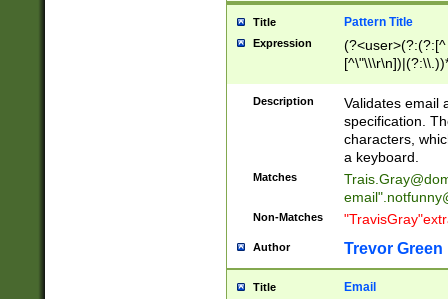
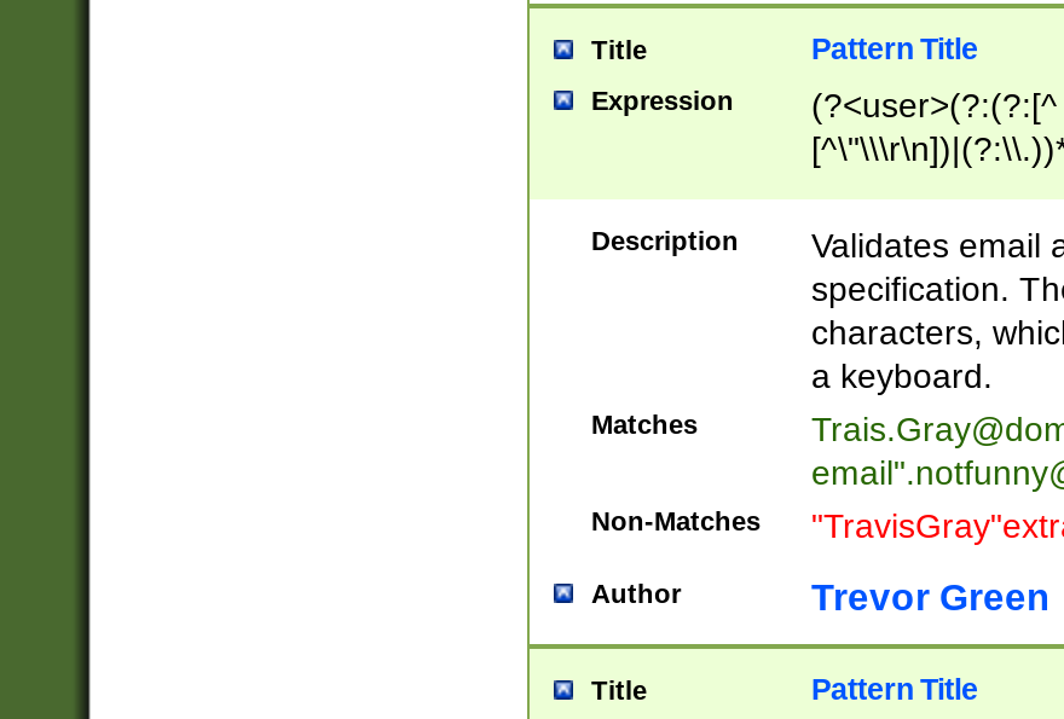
[343,280,375,294] Email -> [811,674,978,707] Pattern Title

